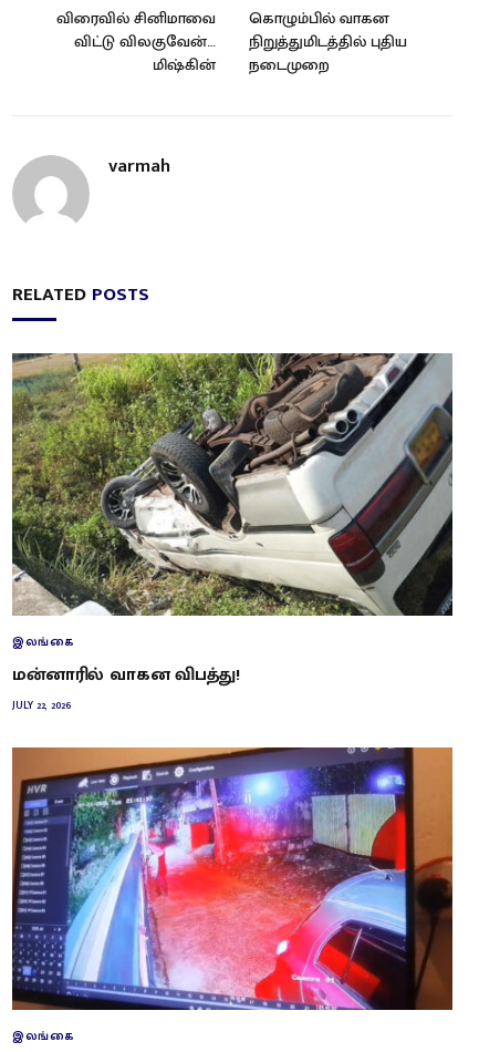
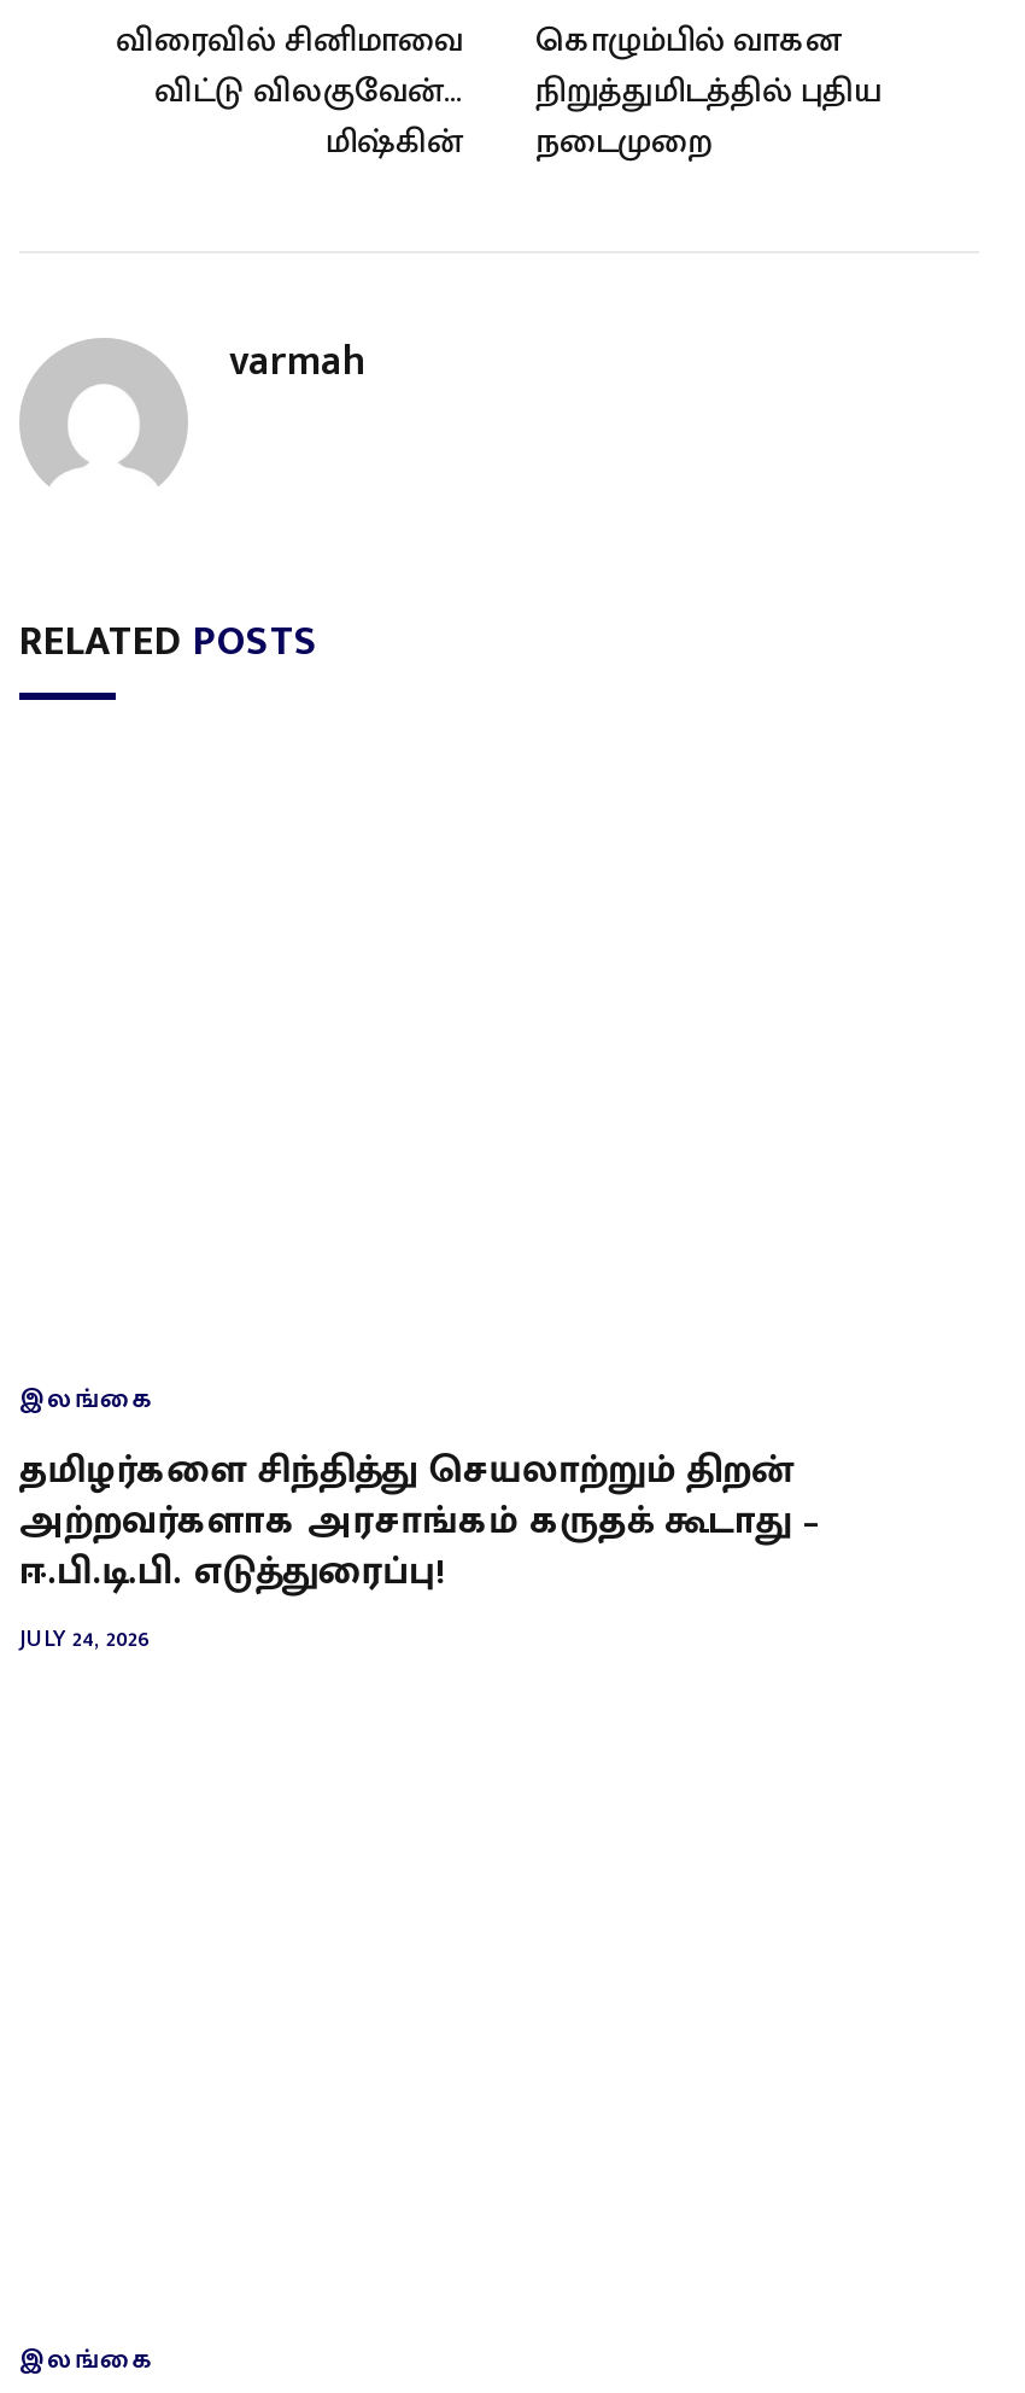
[11,352,454,617] [image] -> none
[12,660,240,714] மன்னாரில் வாகன விபத்து! | JULY 22, 2026 -> [19,1438,820,1658] தமிழர்களை சிந்தித்து செயலாற்றும் திறன் | அற்றவர்களாக அரசாங்கம் கருதக் கூடாது – | ஈ.பி.டி.பி. எடுத்துரைப்பு! | JULY 24, 2026
[11,746,454,1011] [image] -> none

